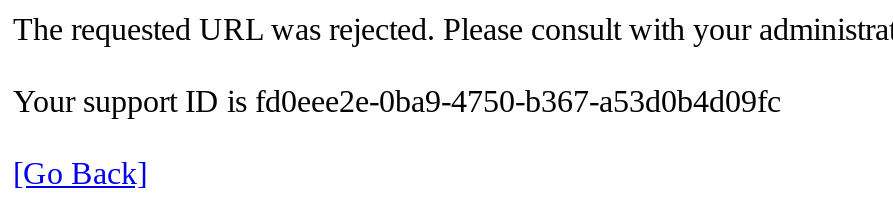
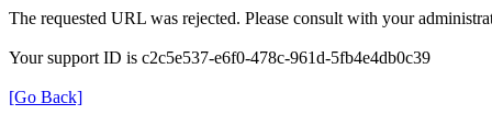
[13,84,781,118] Your support ID is fd0eee2e-0ba9-4750-b367-a53d0b4d09fc -> [9,48,431,67] Your support ID is c2c5e537-e6f0-478c-961d-5fb4e4db0c39

